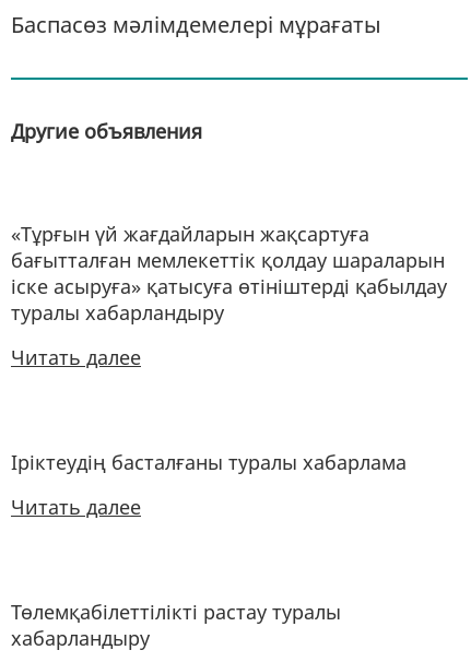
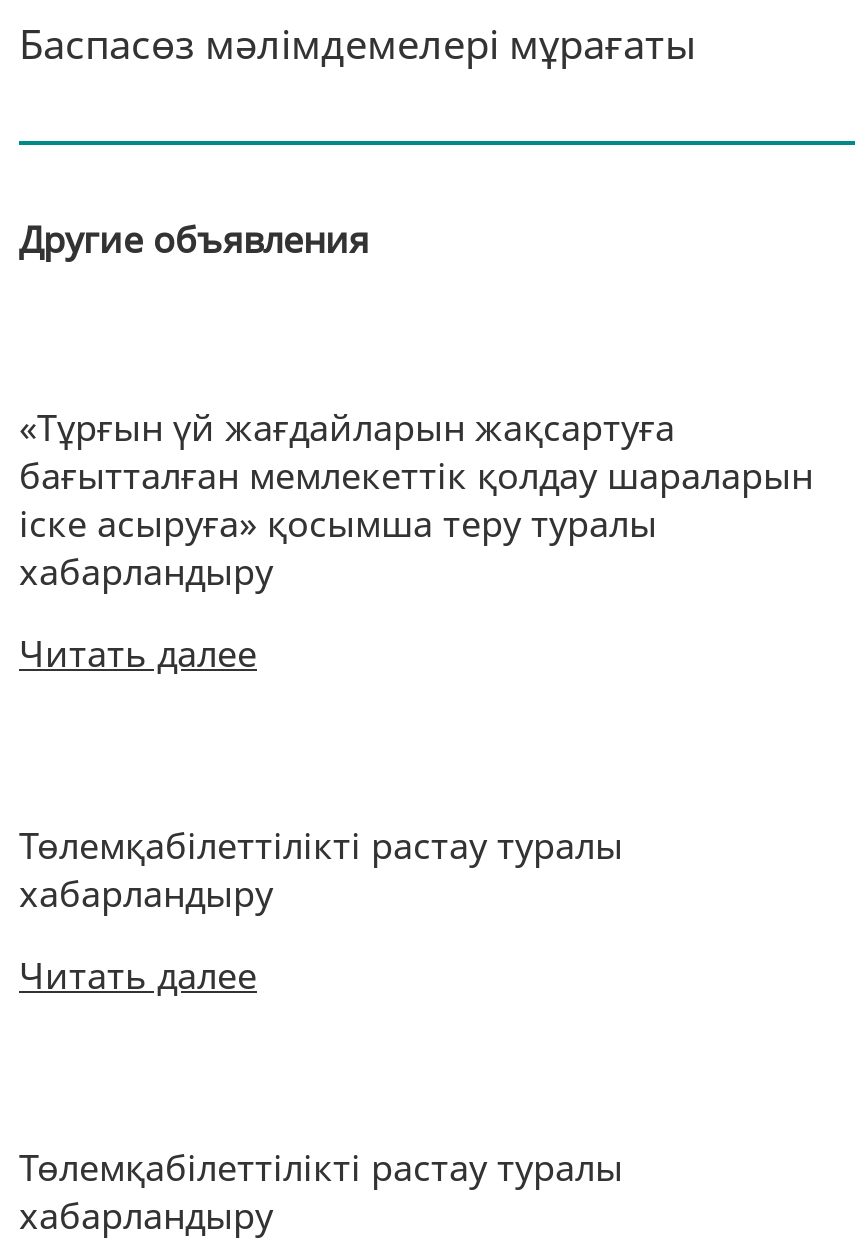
[11,273,447,326] іске асыруға» қатысуға өтініштерді қабылдау | туралы хабарландыру -> [19,499,657,595] іске асыруға» қосымша теру туралы | хабарландыру
[11,449,407,475] Іріктеудің басталғаны туралы хабарлама -> [19,821,623,917] Төлемқабілеттілікті растау туралы | хабарландыру

